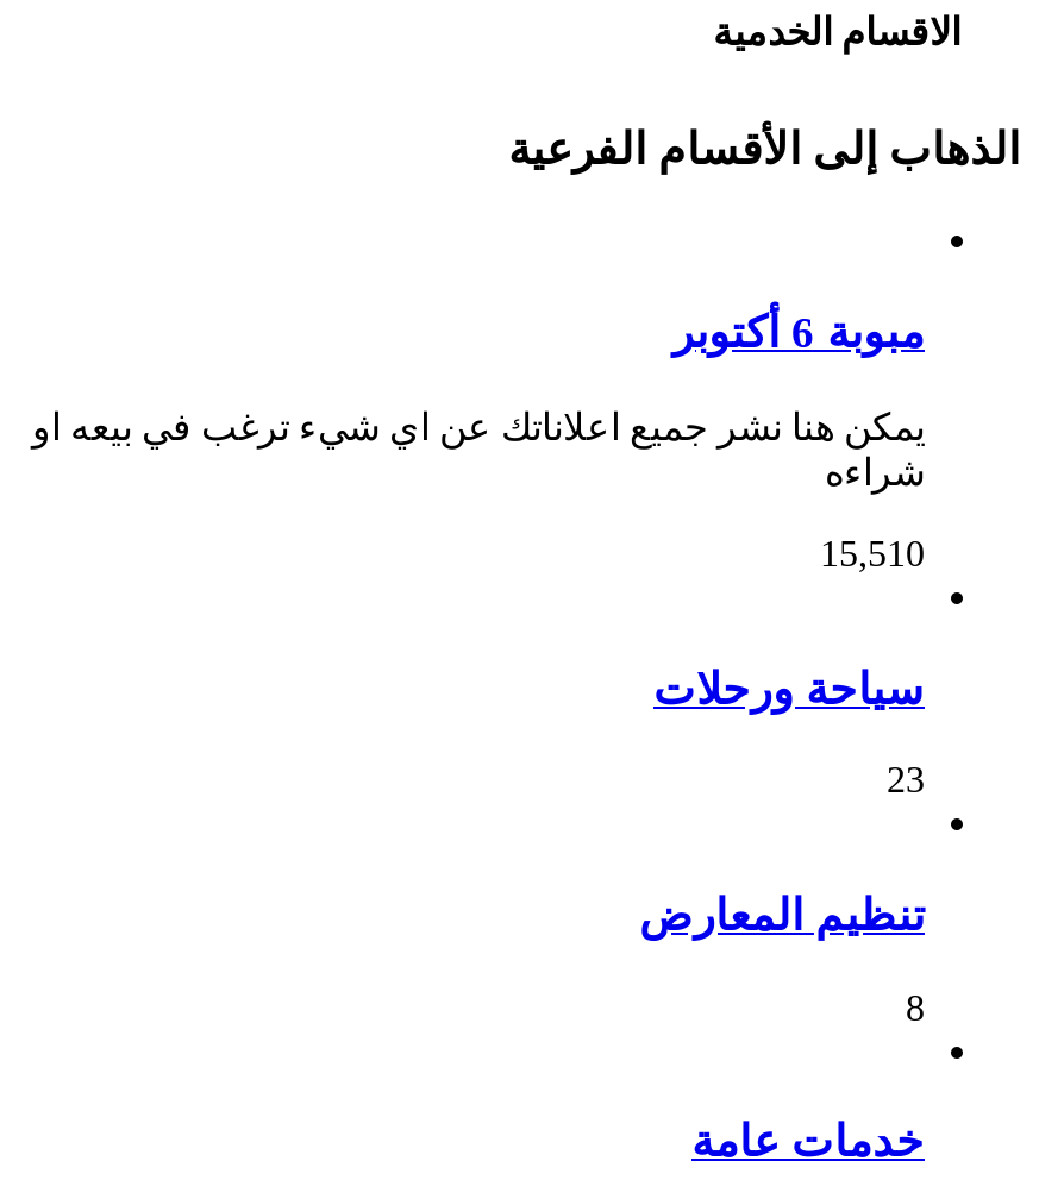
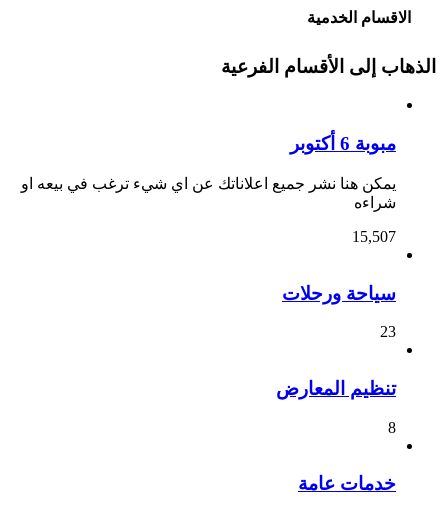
[820,533,925,573] 15,510 -> [352,228,396,245] 15,507

